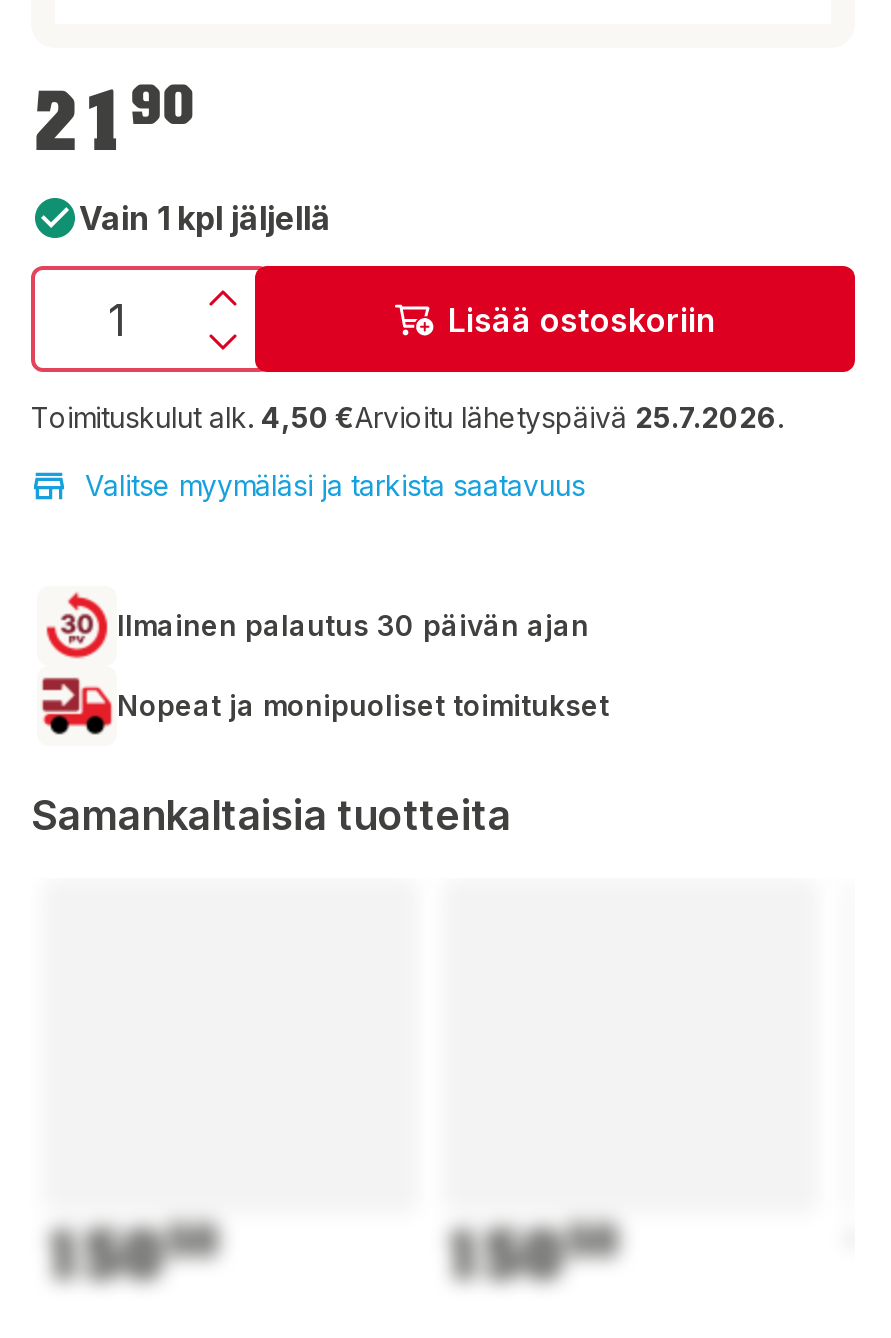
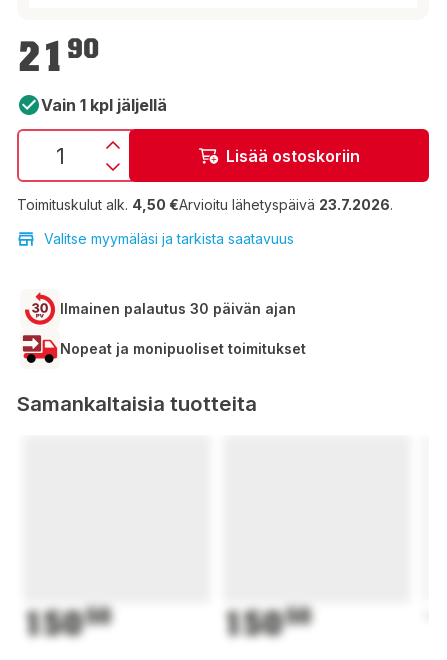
[31,400,783,434] Toimituskulut alk. 4,50 €Arvioitu lähetyspäivä 25.7.2026. -> [17,196,393,213] Toimituskulut alk. 4,50 €Arvioitu lähetyspäivä 23.7.2026.

